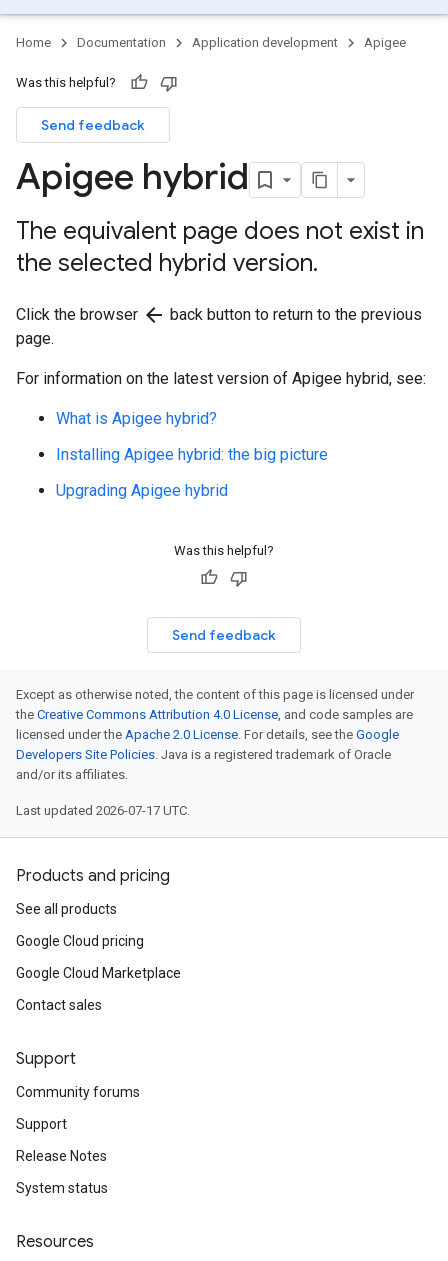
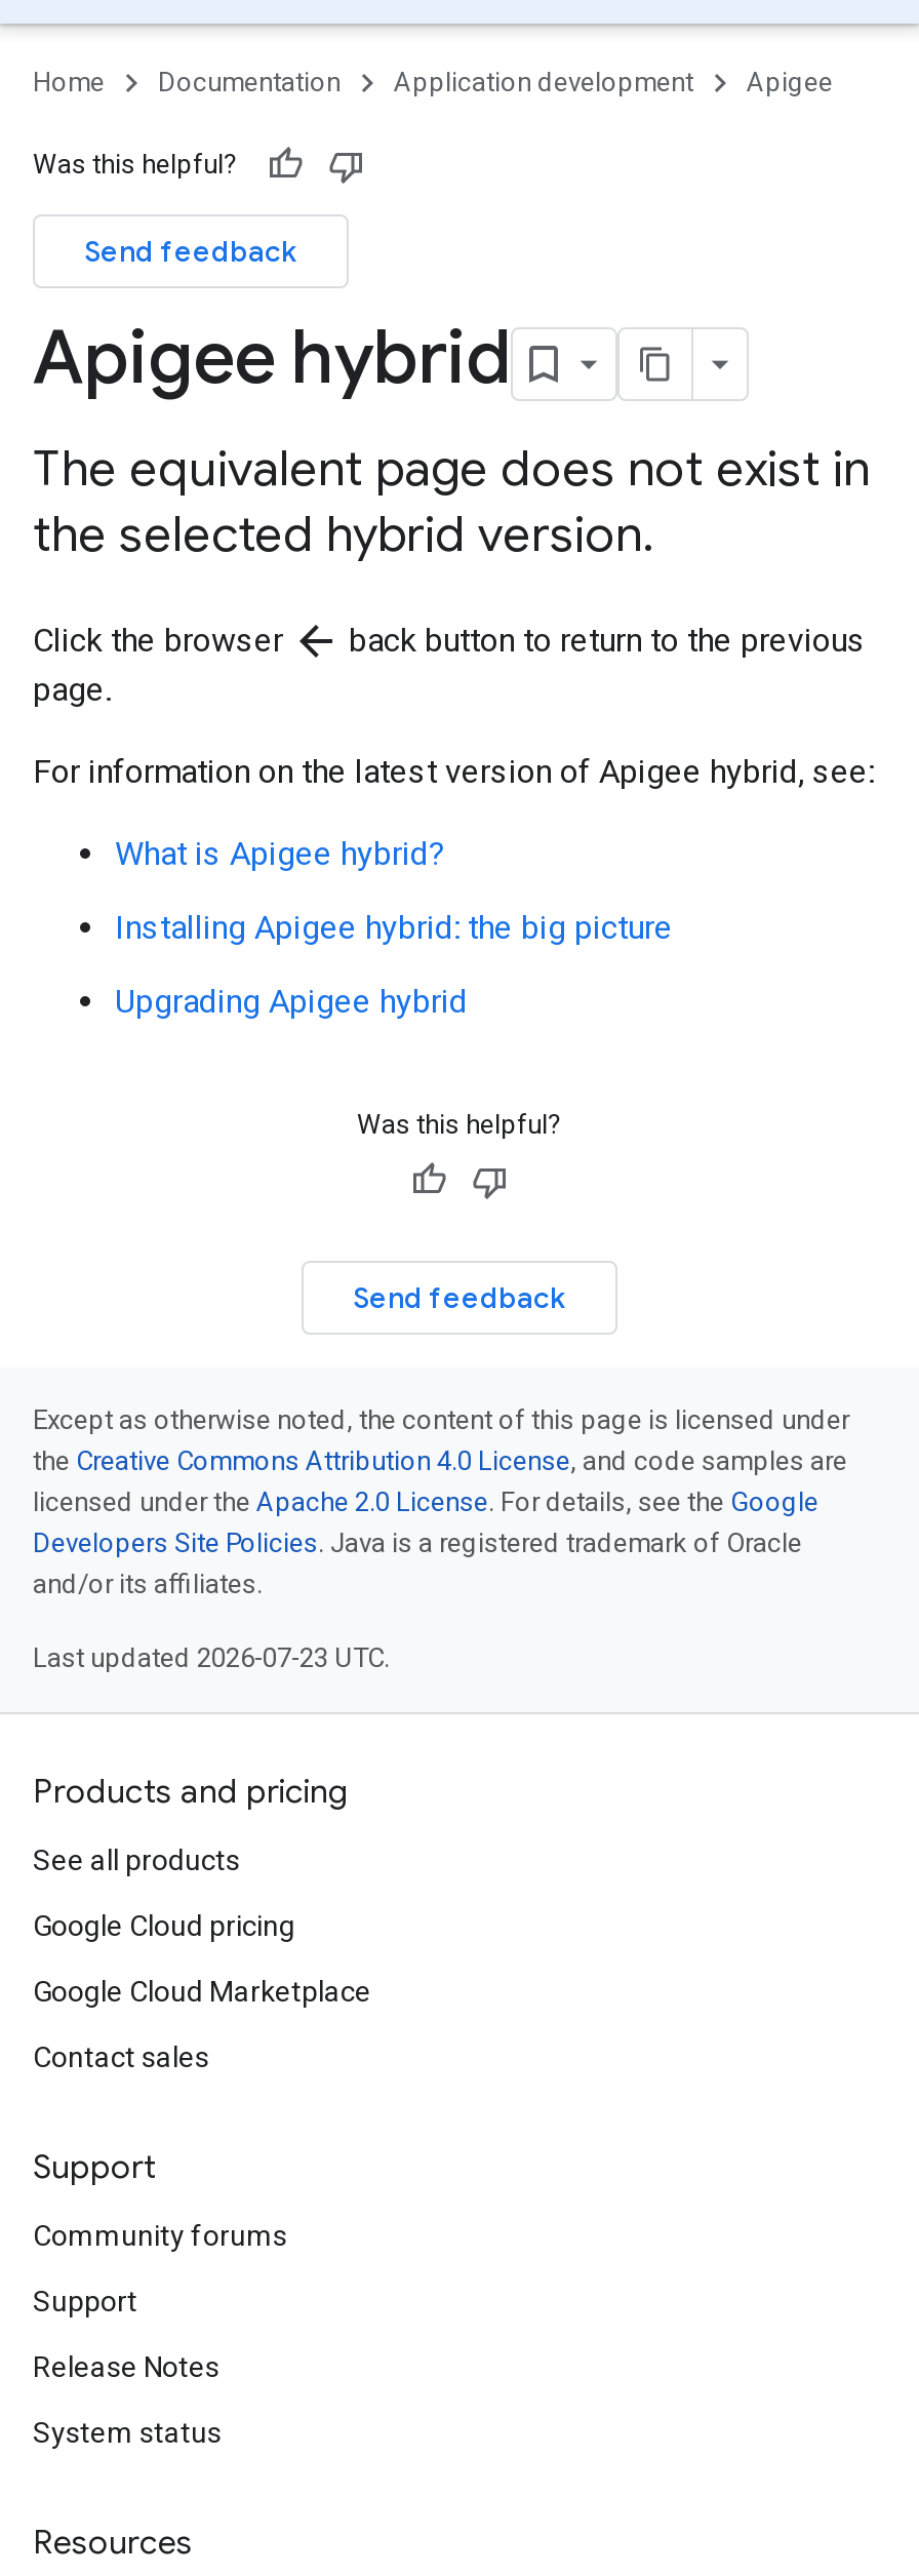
[16,803,190,818] Last updated 2026-07-17 UTC. -> [33,1642,390,1673] Last updated 2026-07-23 UTC.

